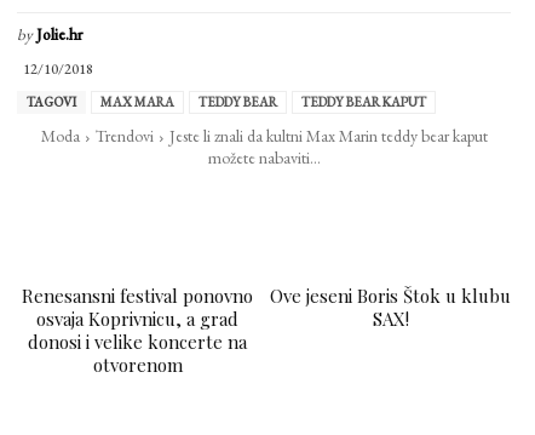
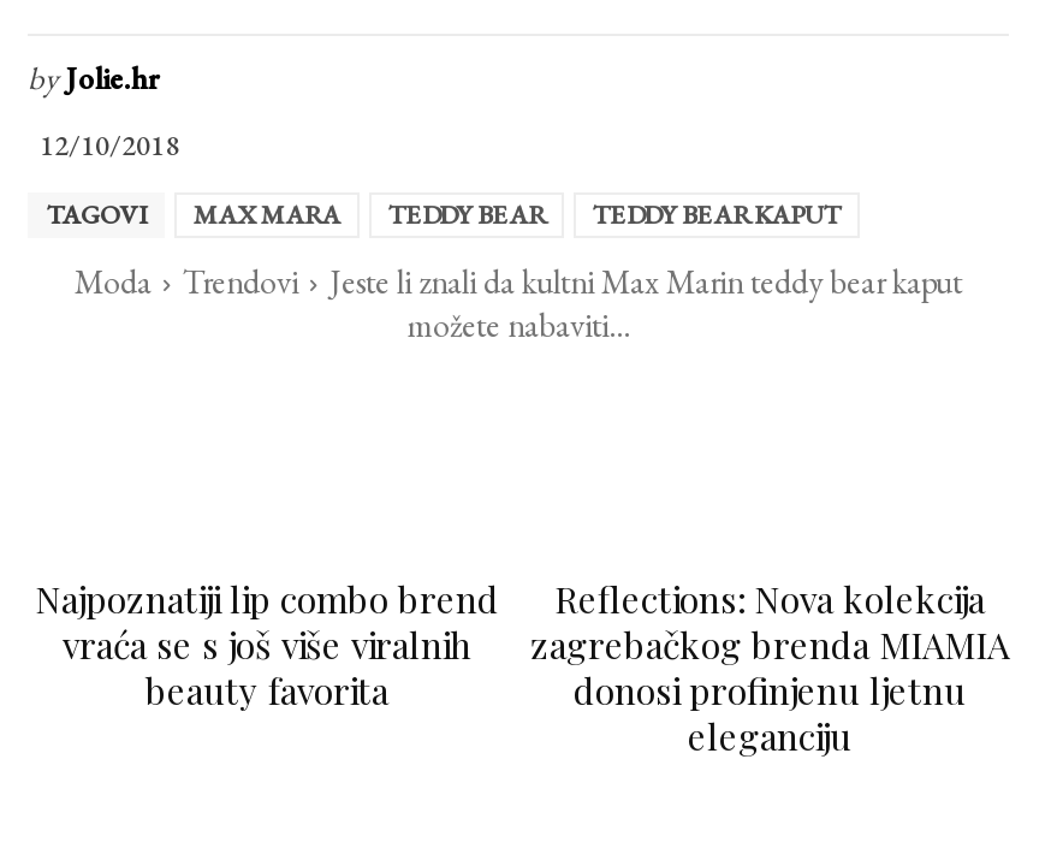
[22,284,253,377] Renesansni festival ponovno | osvaja Koprivnicu, a grad | donosi i velike koncerte na | otvorenom -> [35,573,499,713] Najpoznatiji lip combo brend | vraća se s još više viralnih | beauty favorita
[270,284,511,331] Ove jeseni Boris Štok u klubu | SAX! -> [530,573,1009,759] Reflections: Nova kolekcija | zagrebačkog brenda MIAMIA | donosi profinjenu ljetnu | eleganciju

